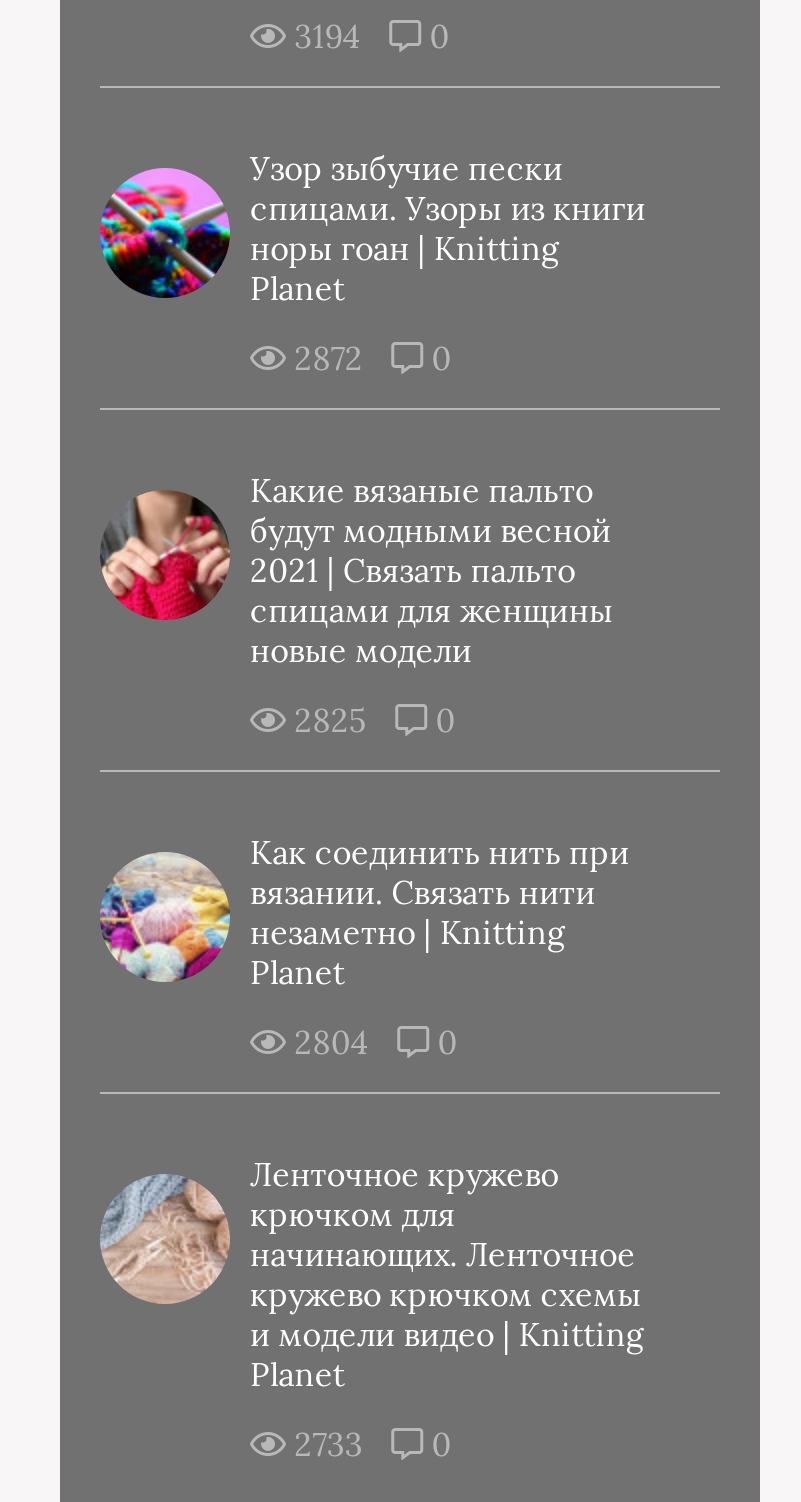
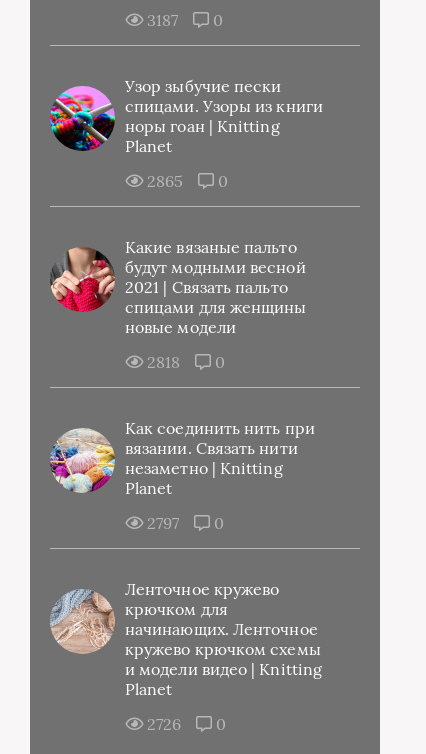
[286,16,450,56] 3194 0 -> [143,10,223,30] 3187 0
[286,338,452,378] 2872 0 -> [143,171,228,191] 2865 0
[286,700,456,740] 2825 0 -> [143,352,225,372] 2818 0
[286,1022,458,1062] 2804 0 -> [143,513,224,533] 2797 0
[286,1424,452,1464] 2733 0 -> [143,714,226,734] 2726 0

